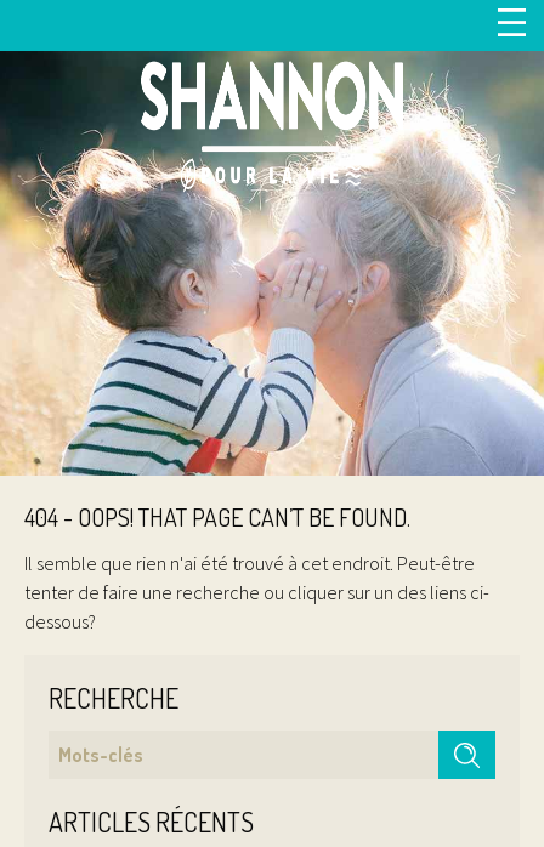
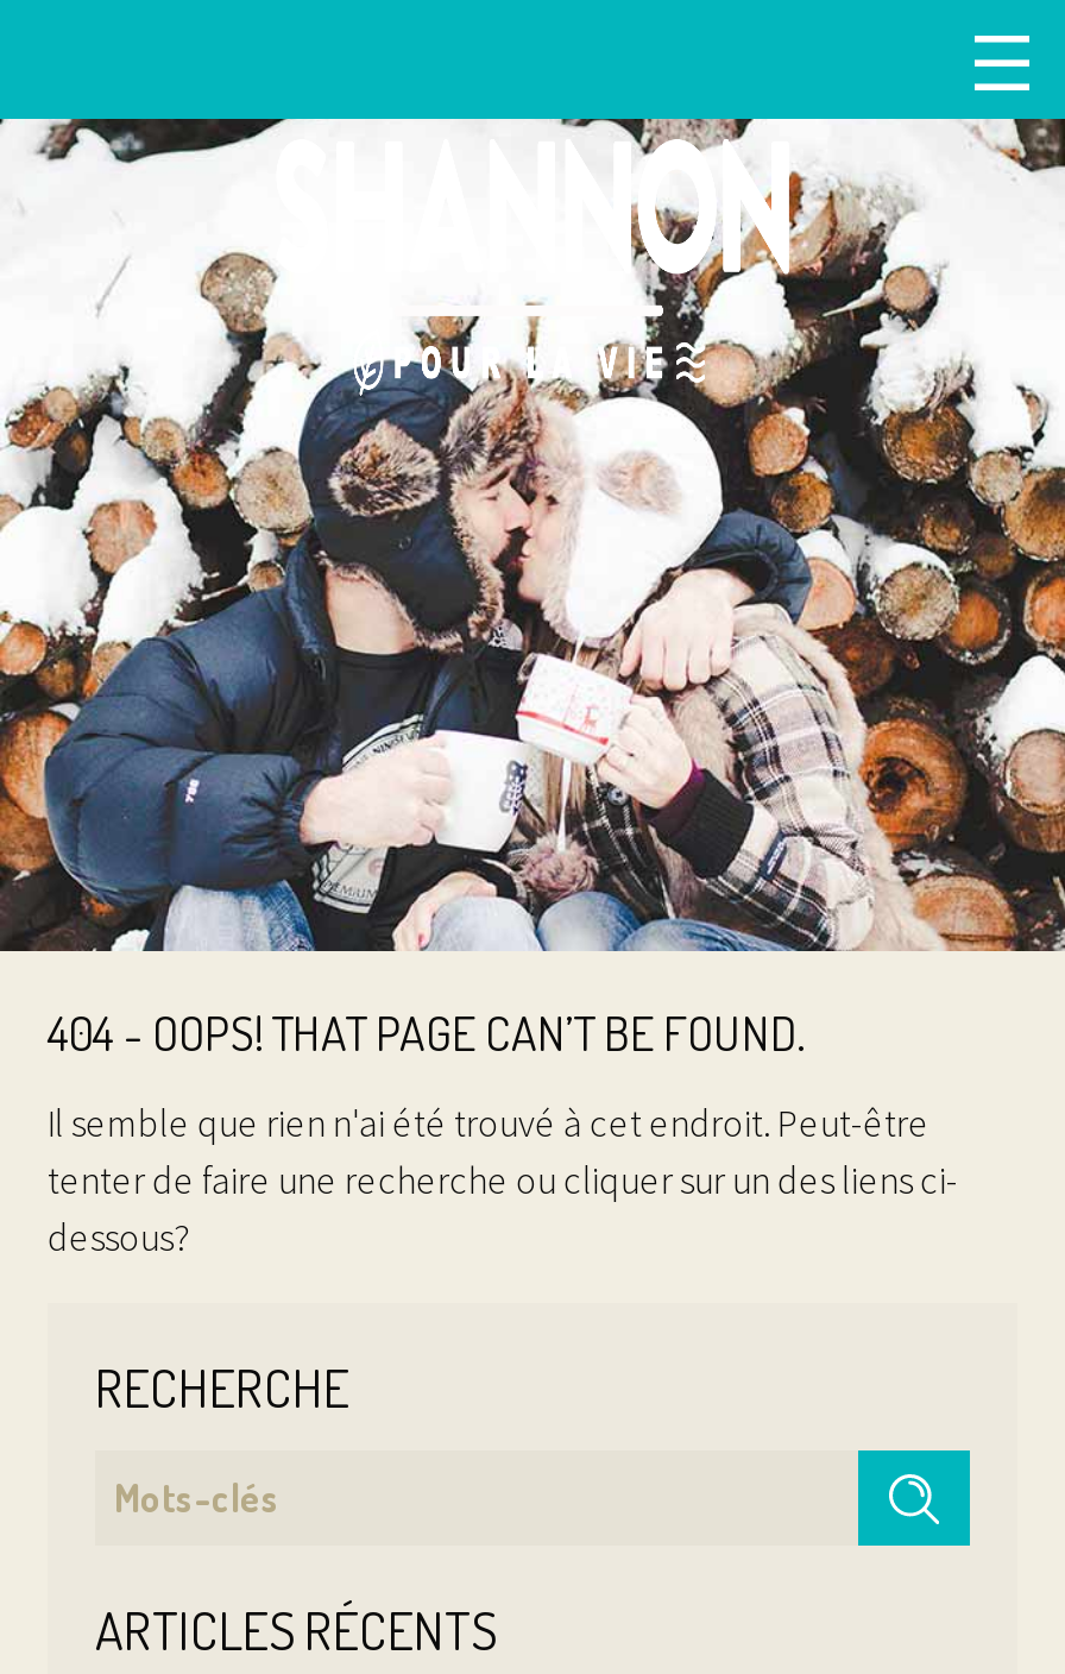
[4,50,540,477] [image] -> [7,117,1058,954] [image]

